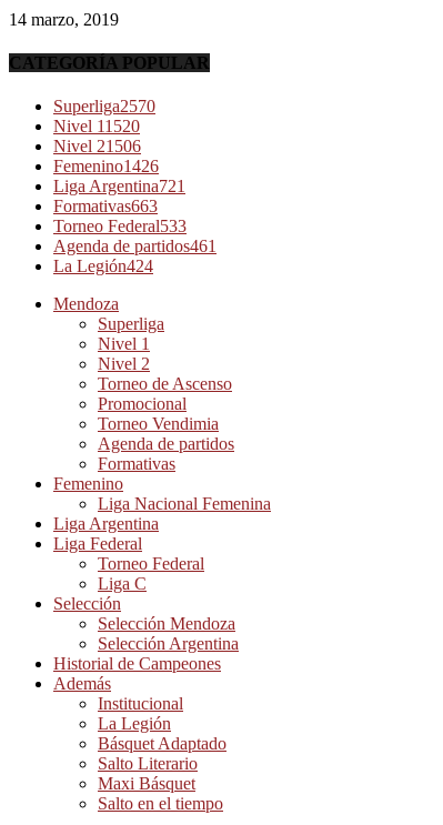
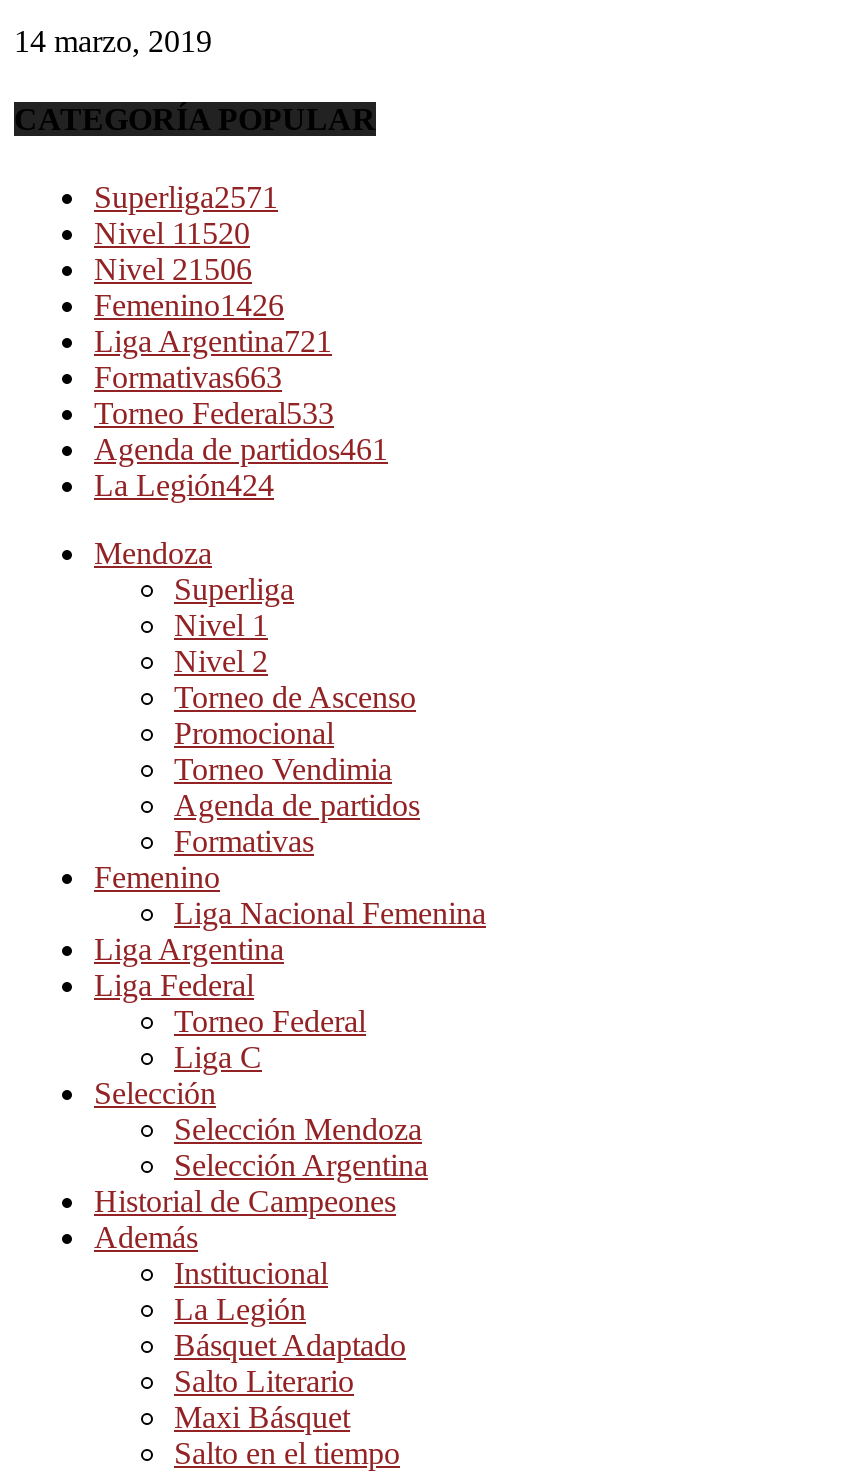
[53,97,155,116] Superliga2570 -> [94,181,278,215] Superliga2571

